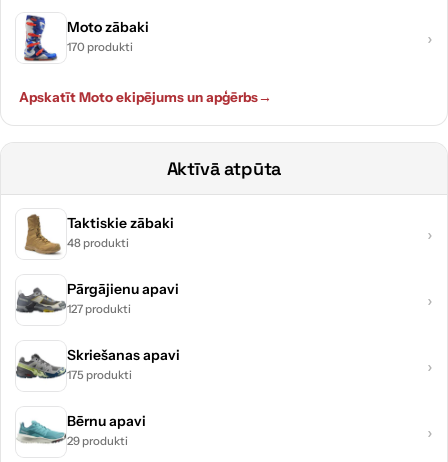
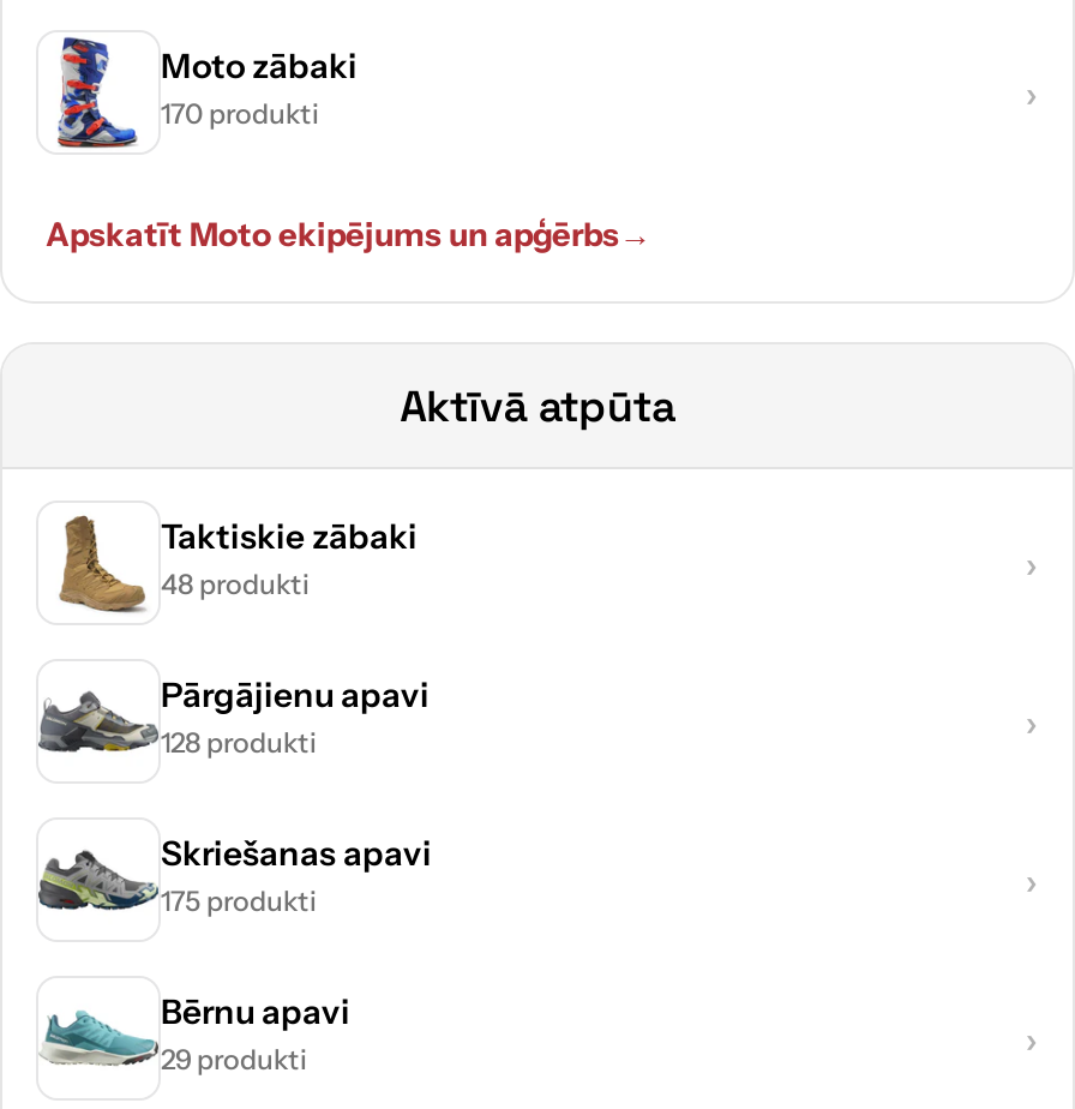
[67,302,131,316] 127 produkti -> [161,726,317,760] 128 produkti

